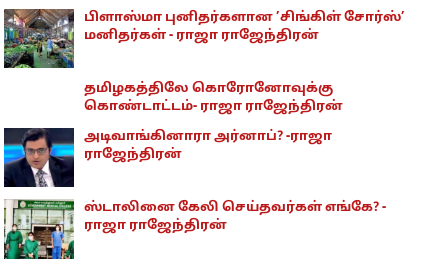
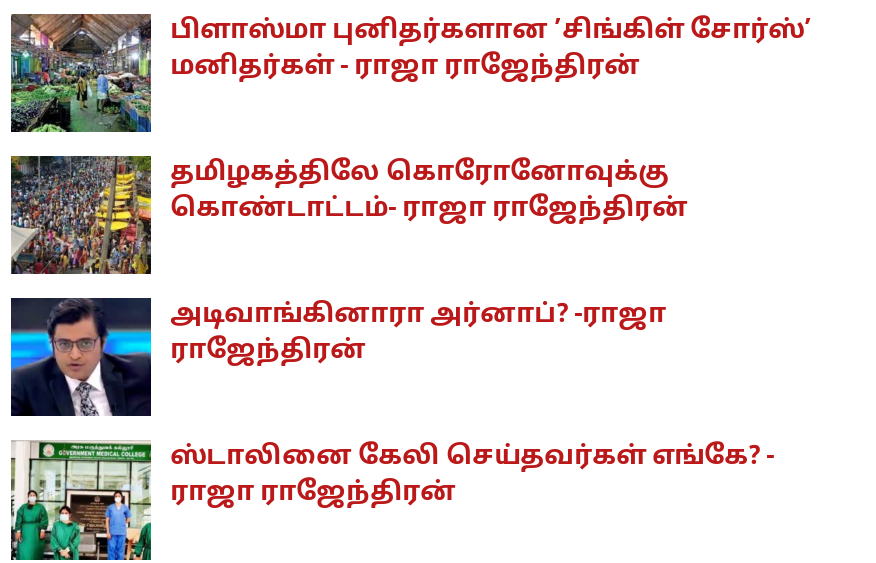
none -> [9,153,153,275] [image]

